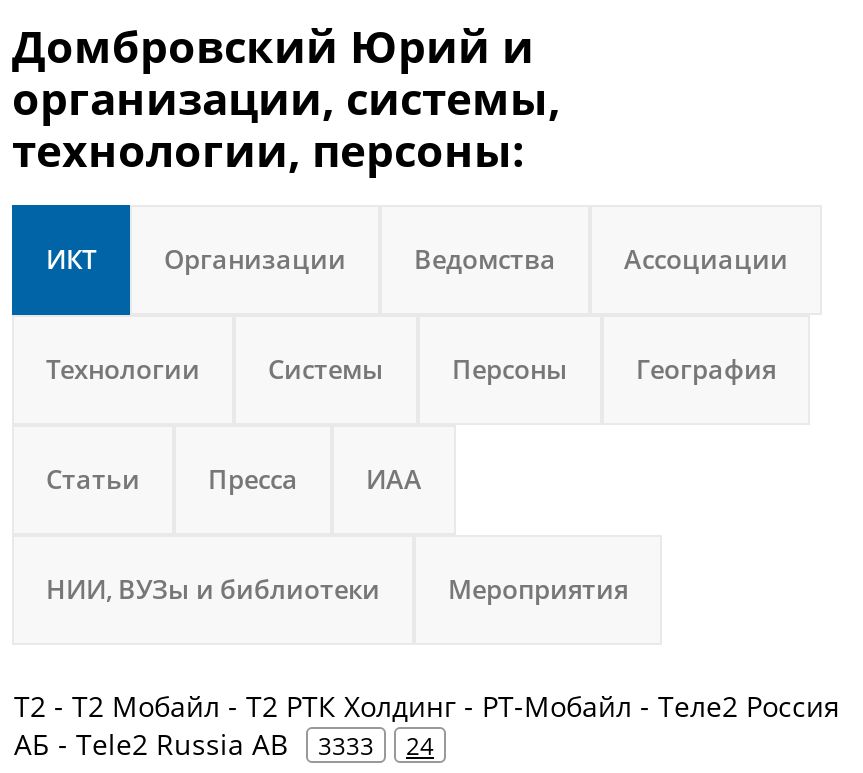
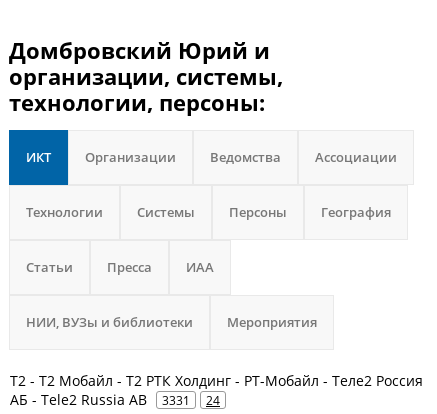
[318,729,374,761] 3333 -> [162,392,190,408] 3331

